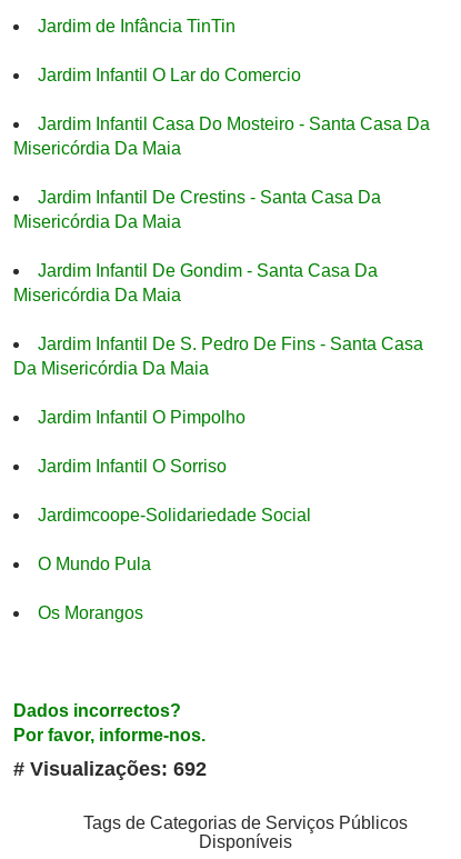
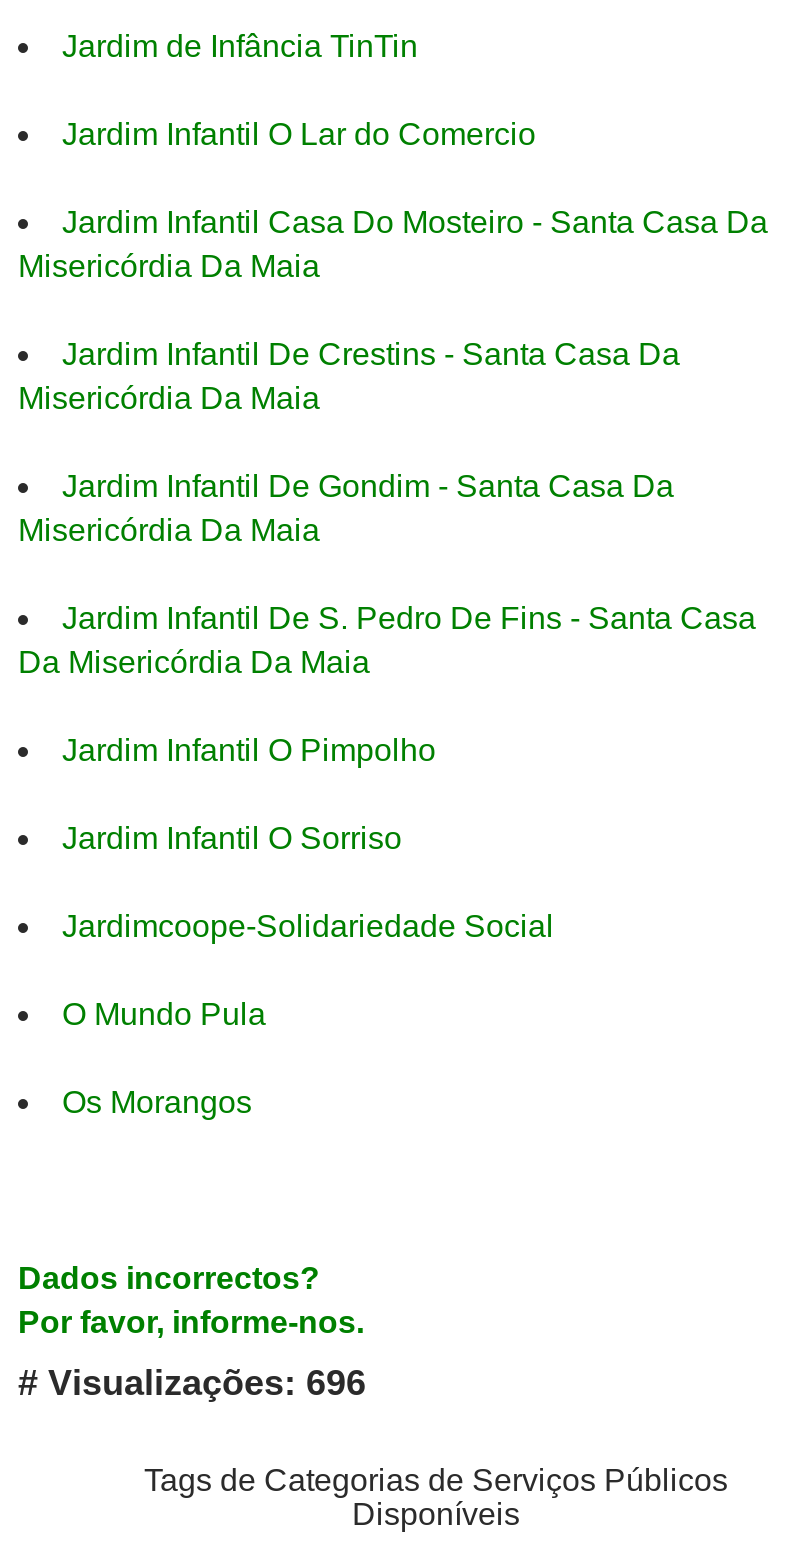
[13,758,207,780] # Visualizações: 692 -> [18,1363,366,1403] # Visualizações: 696

